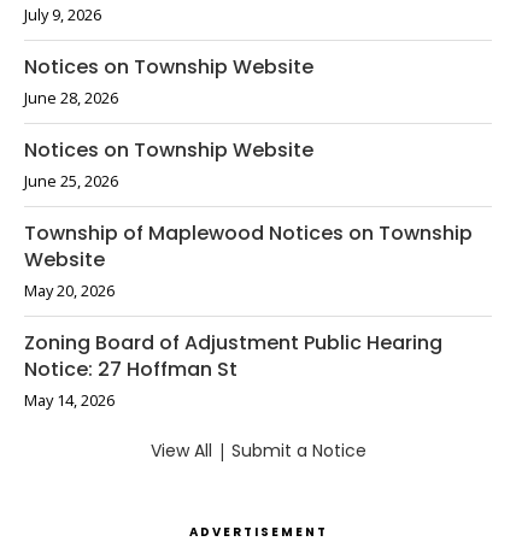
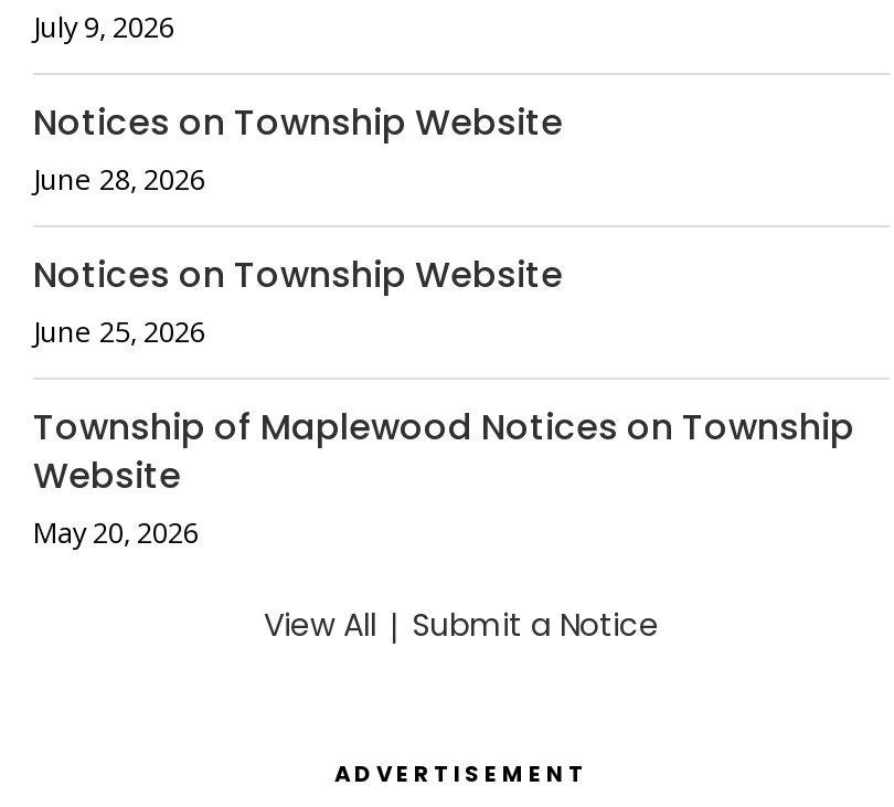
[24,329,442,411] Zoning Board of Adjustment Public Hearing | Notice: 27 Hoffman St | May 14, 2026 -> none

